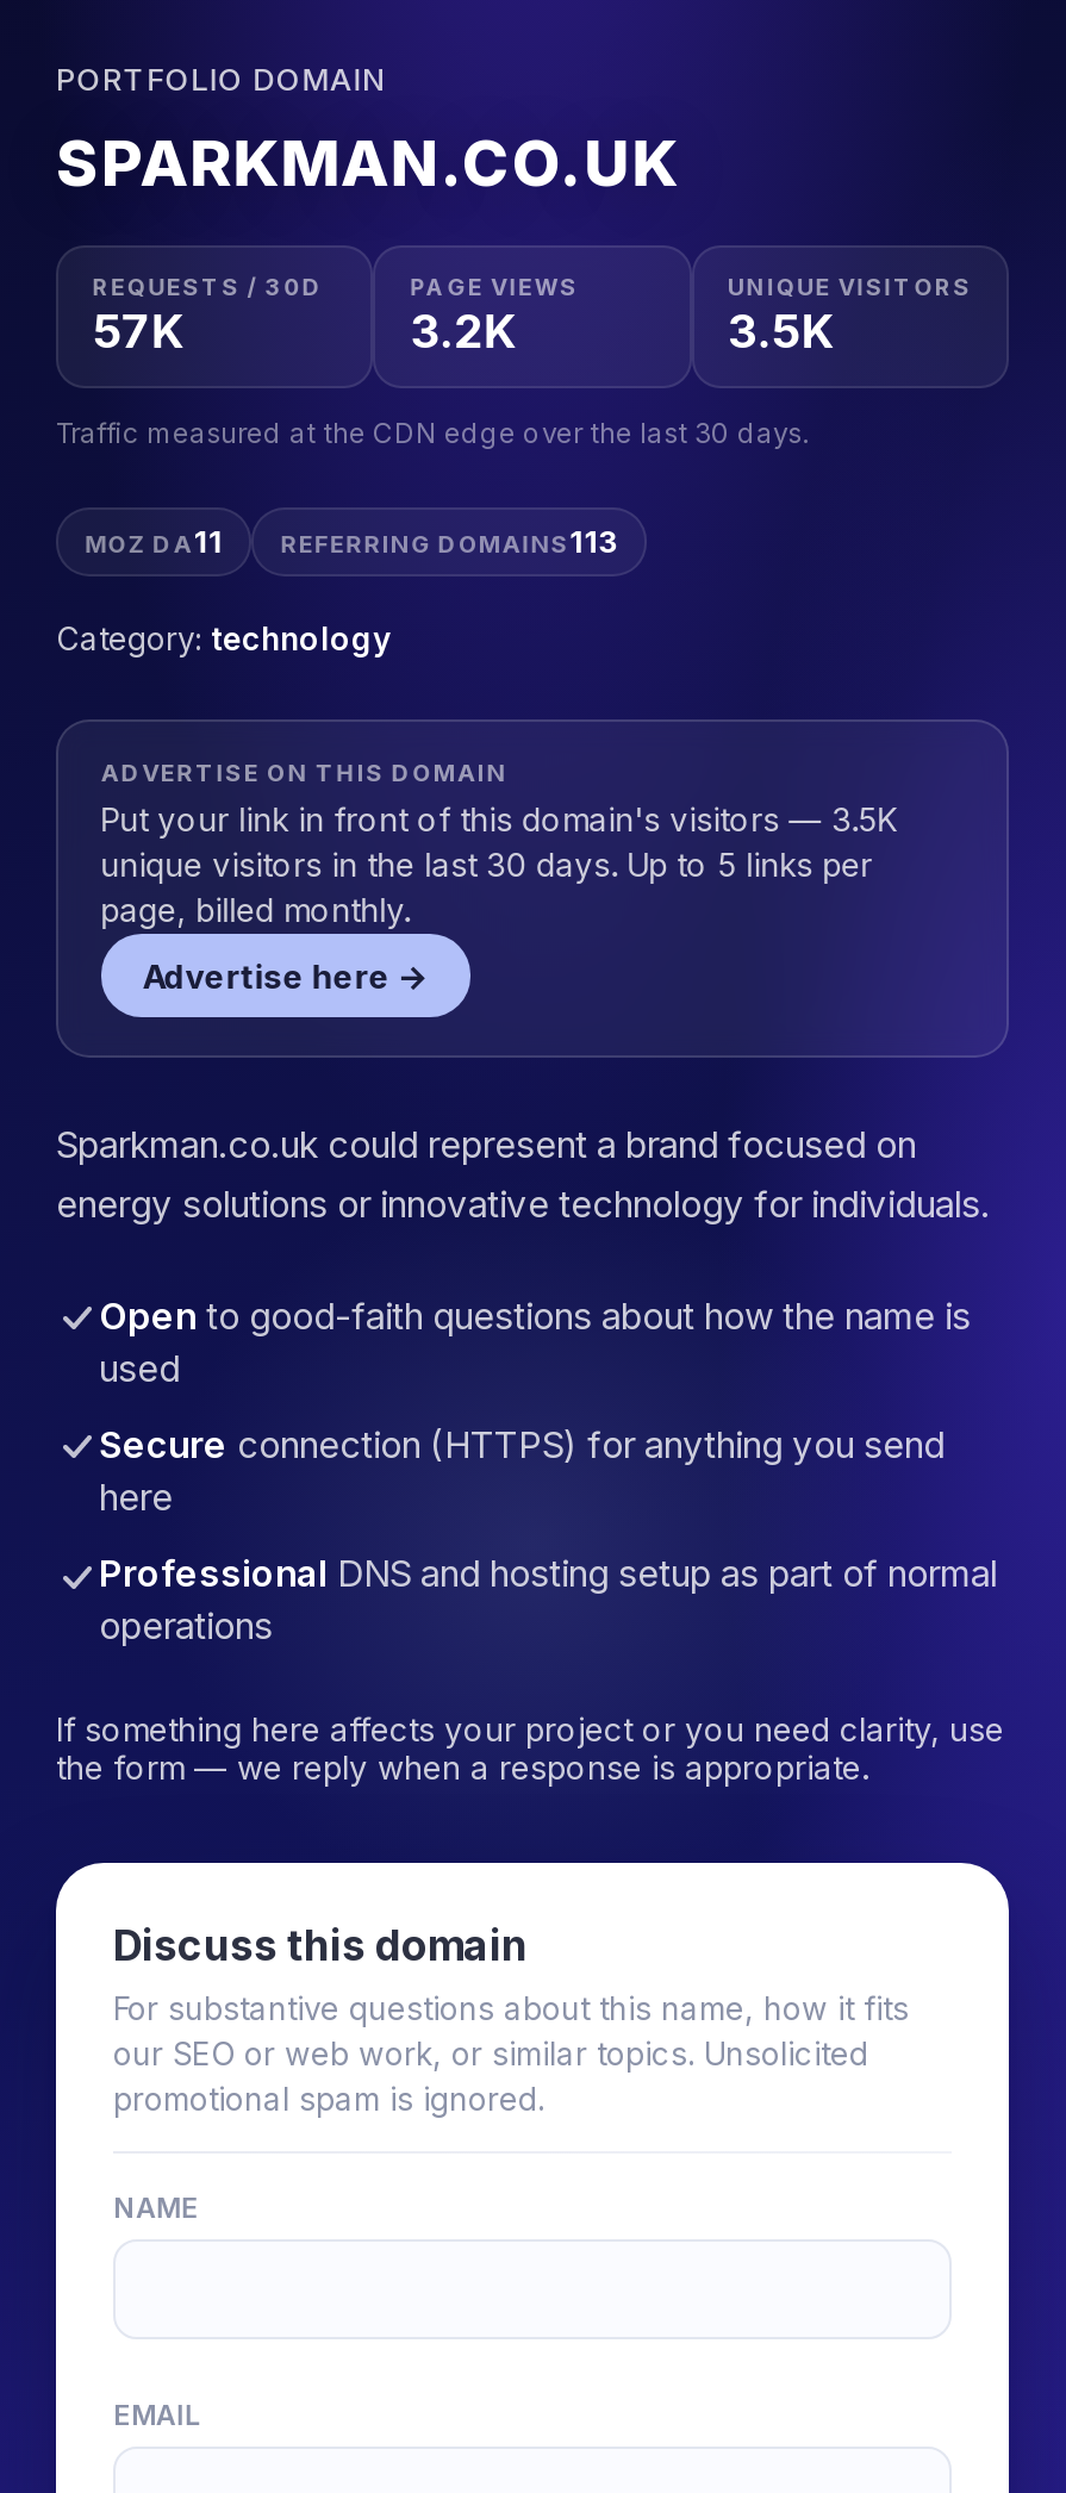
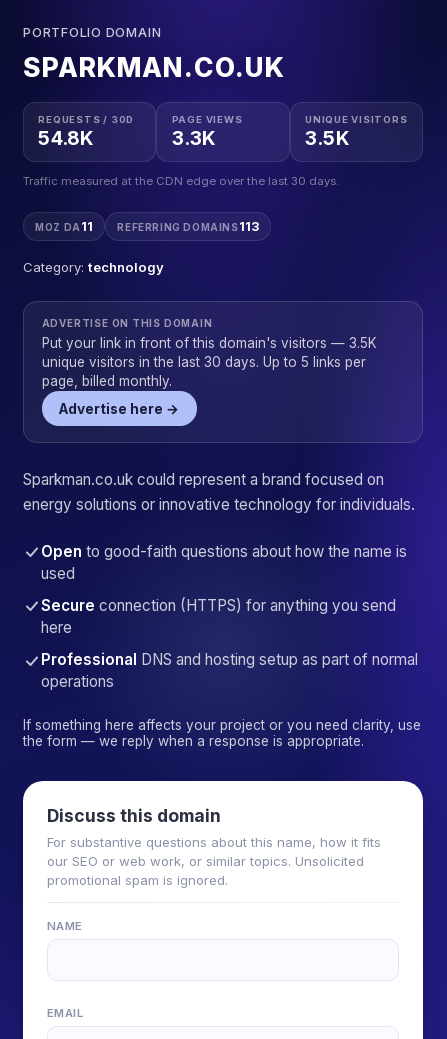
[93,303,185,361] 57K -> [38,126,94,150] 54.8K
[410,303,517,361] 3.2K -> [172,126,216,150] 3.3K

